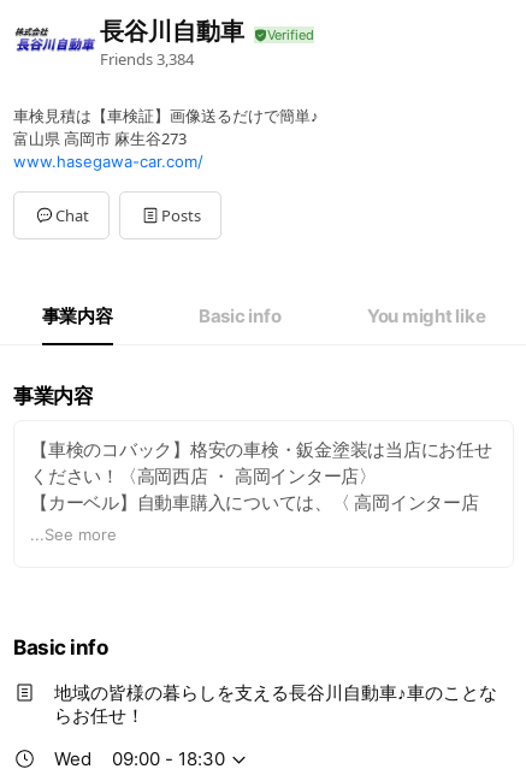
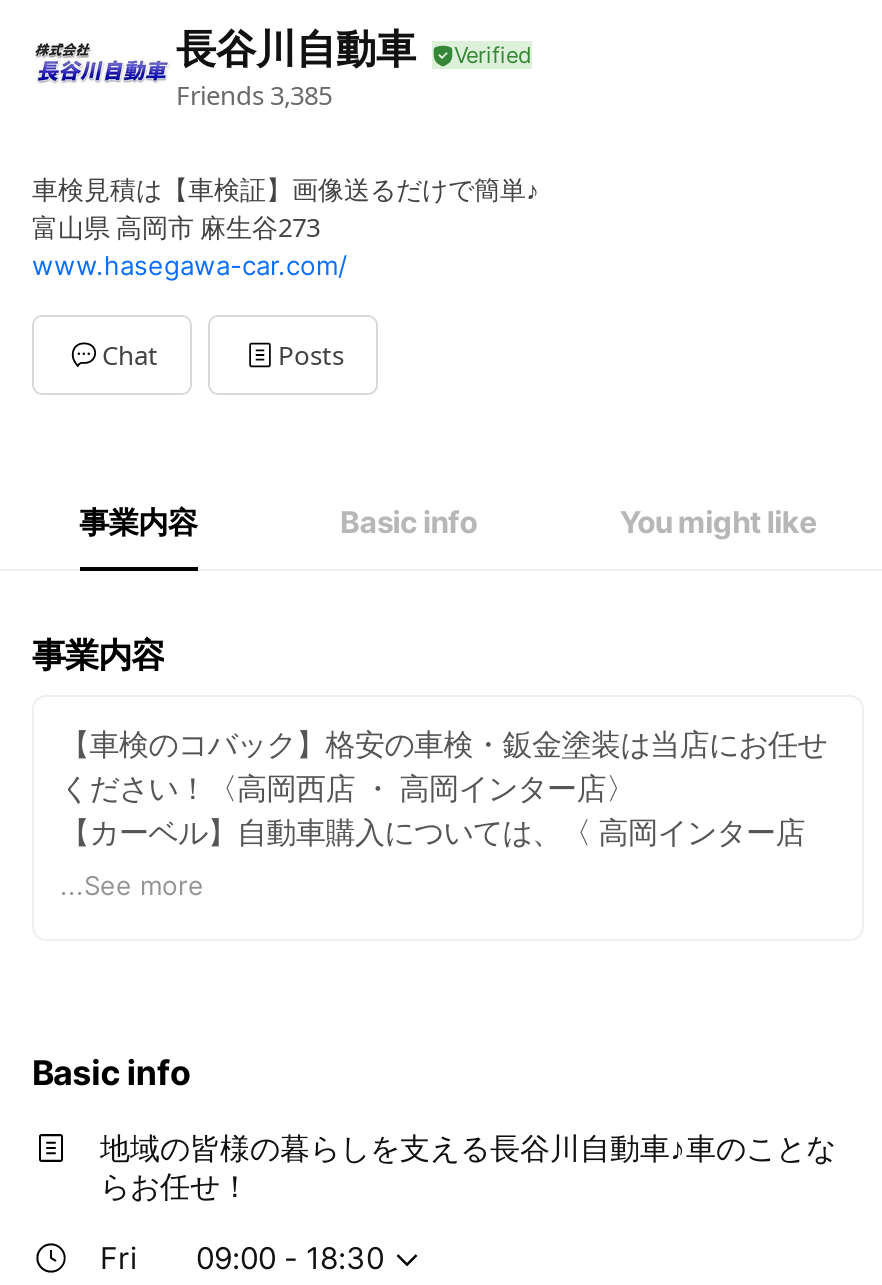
[100,48,194,70] Friends 3,384 -> [176,77,332,113] Friends 3,385
[54,747,91,770] Wed -> [100,1239,138,1277] Fri

